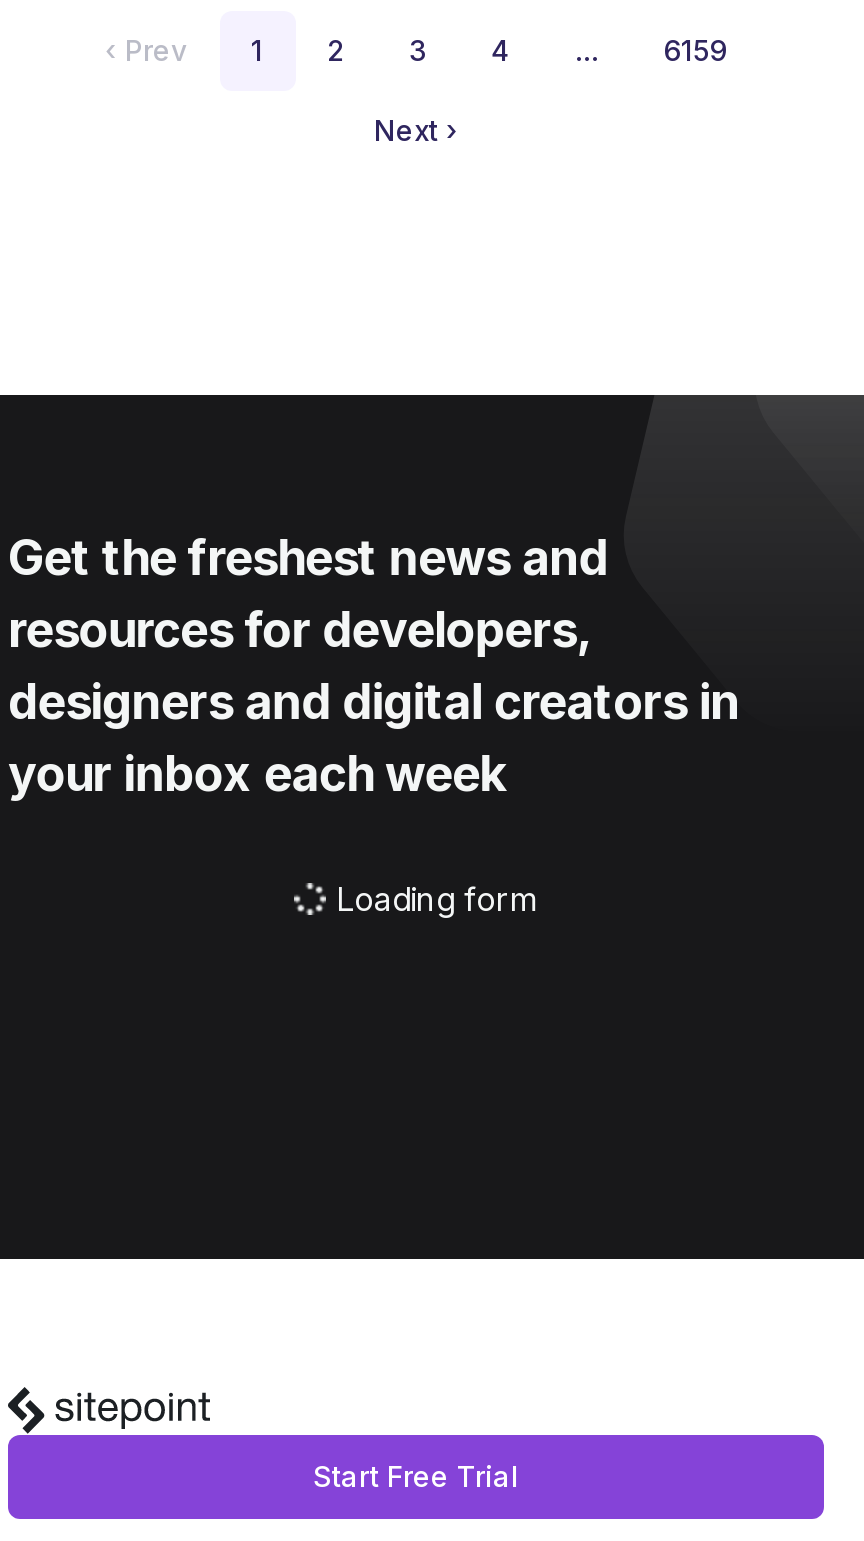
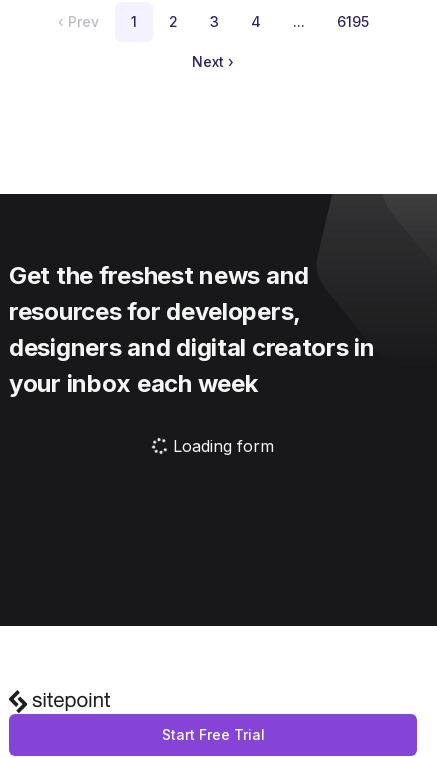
[663,33,727,67] 6159 -> [336,13,368,30] 6195

